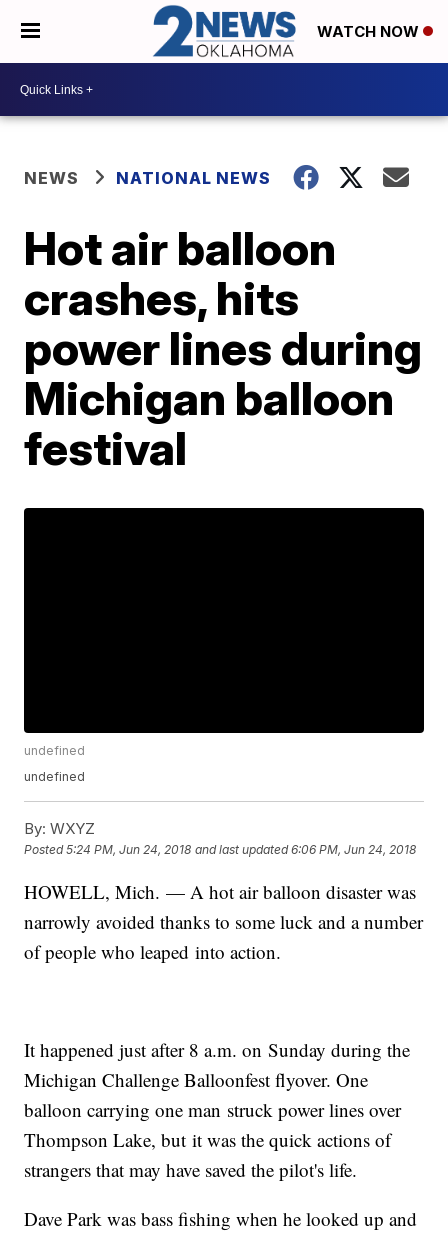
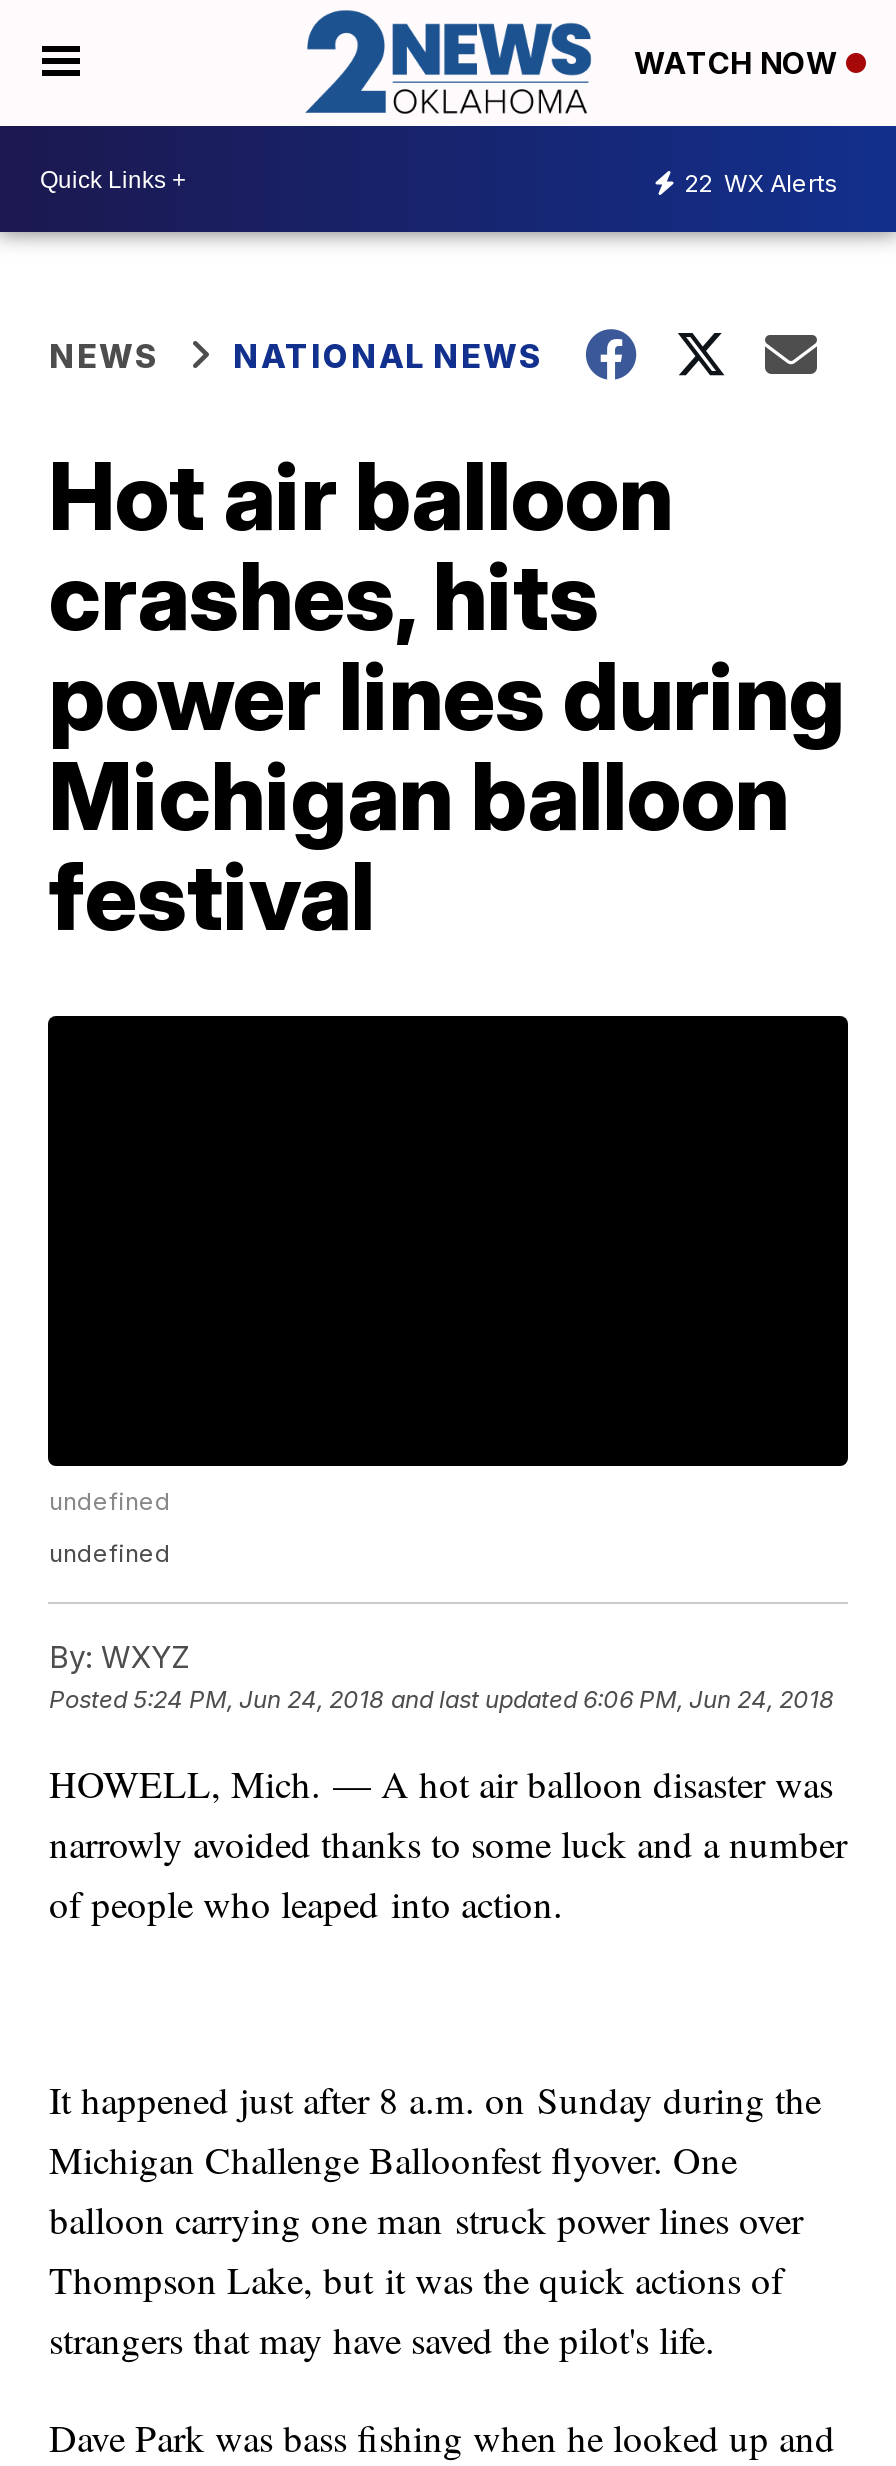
none -> [684,167,838,197] 22 WX Alerts

